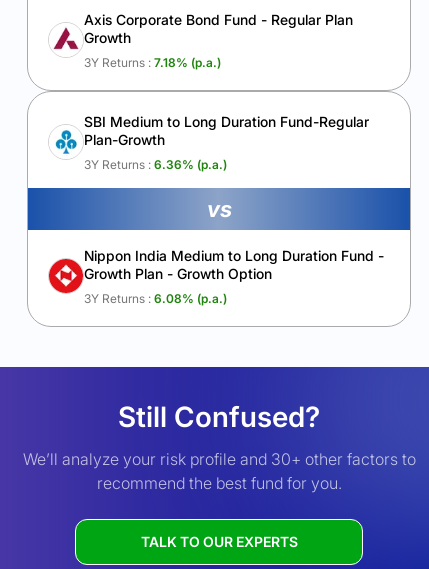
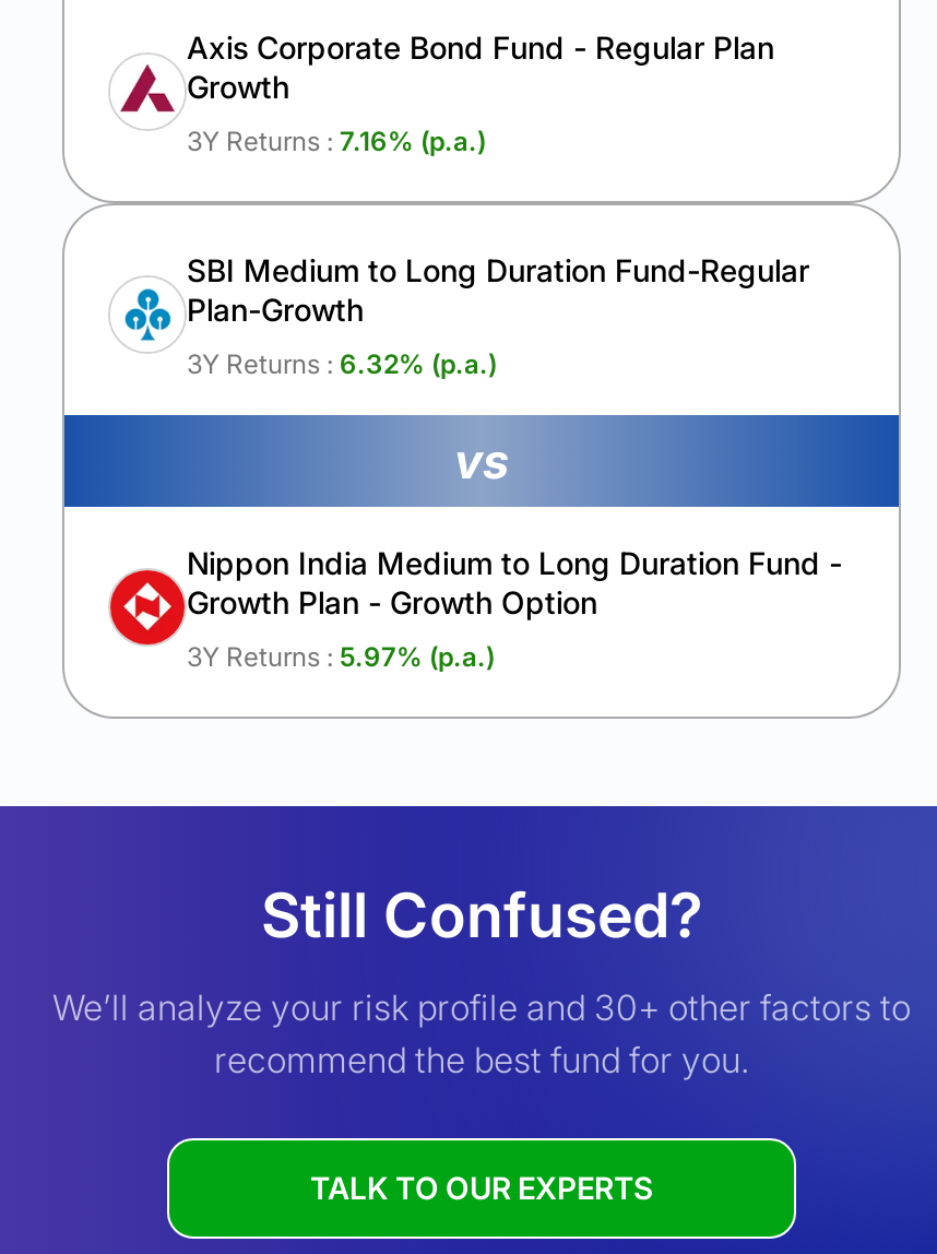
[84,55,221,70] 3Y Returns : 7.18% (p.a.) -> [187,125,486,157] 3Y Returns : 7.16% (p.a.)
[84,157,227,172] 3Y Returns : 6.36% (p.a.) -> [187,347,497,380] 3Y Returns : 6.32% (p.a.)
[84,291,227,306] 3Y Returns : 6.08% (p.a.) -> [187,640,495,673] 3Y Returns : 5.97% (p.a.)

